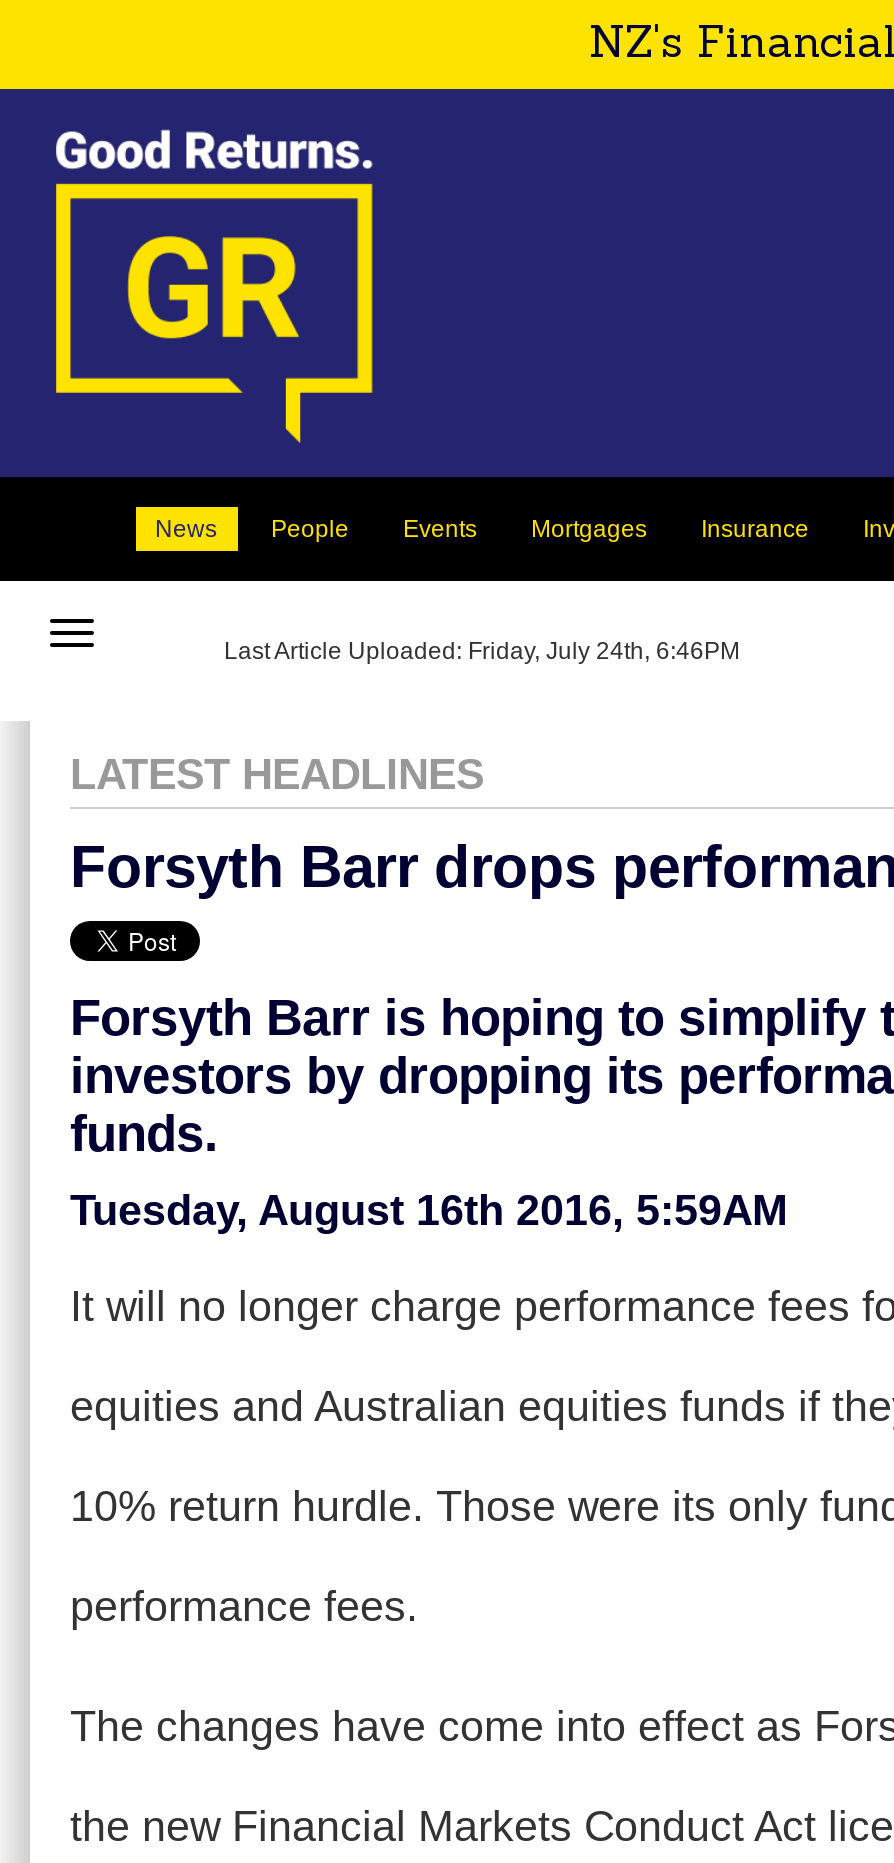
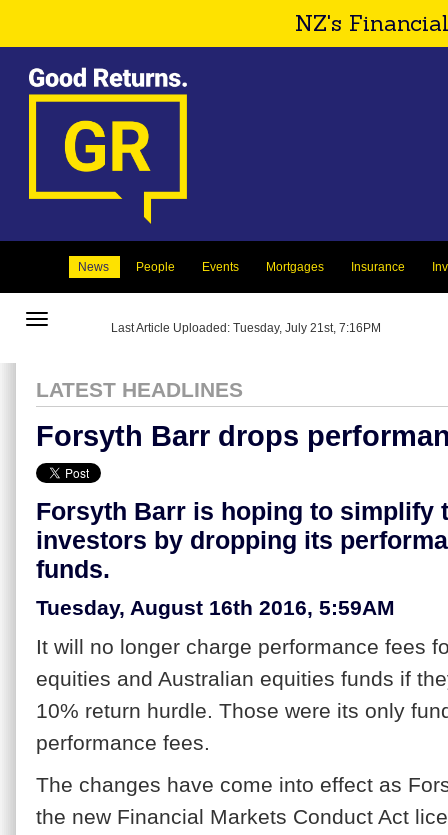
[224,637,740,665] Last Article Uploaded: Friday, July 24th, 6:46PM -> [111,321,381,335] Last Article Uploaded: Tuesday, July 21st, 7:16PM

